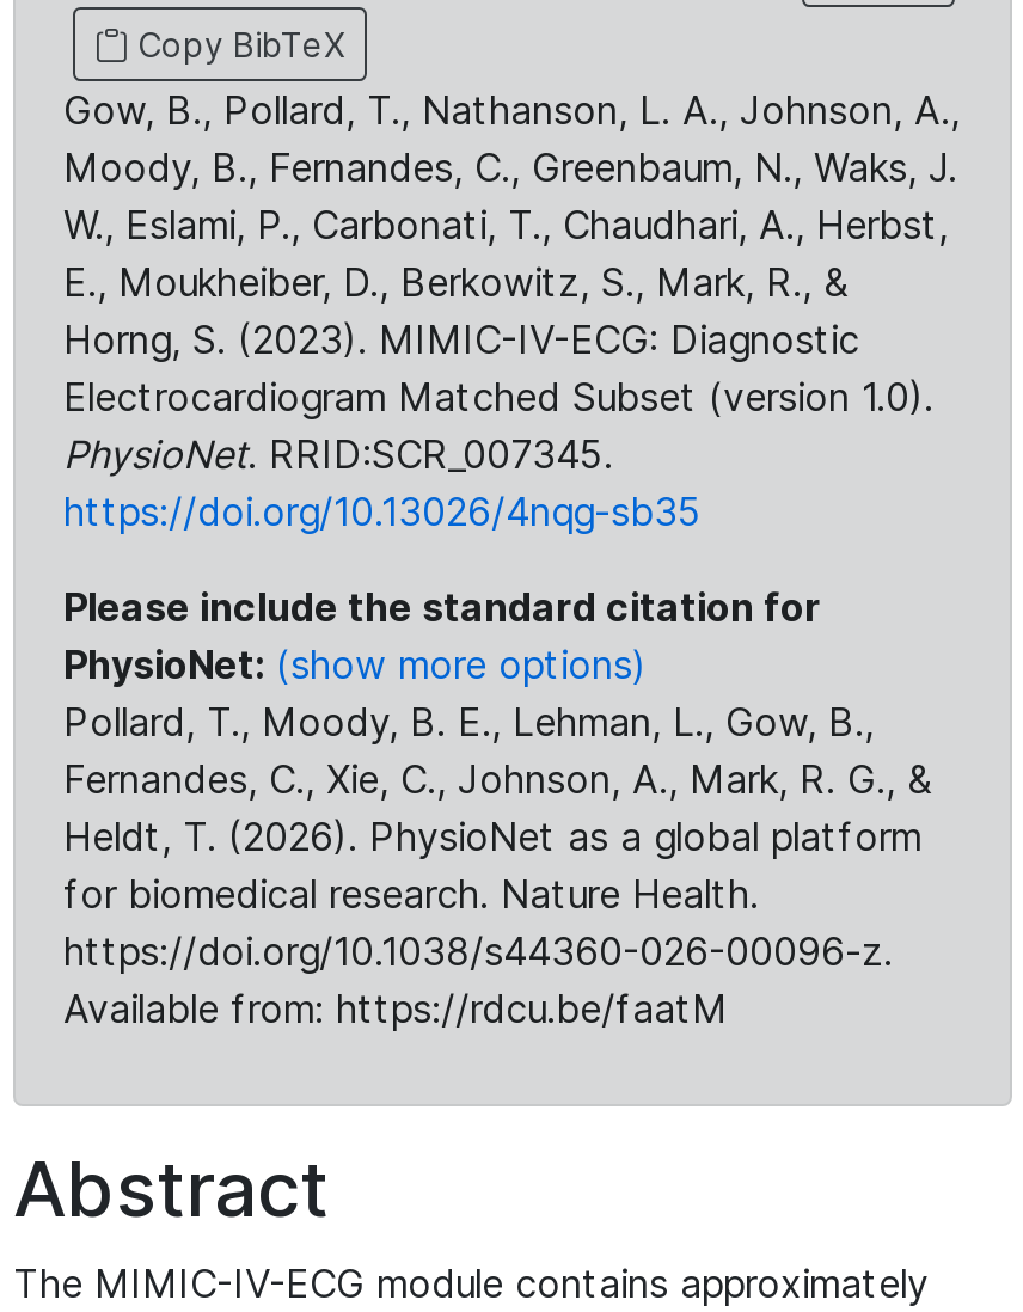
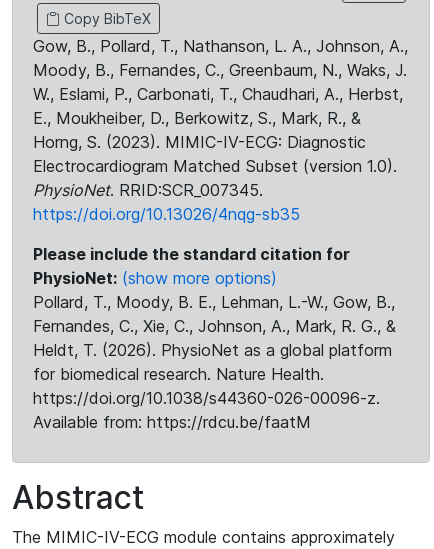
[63,698,874,746] Pollard, T., Moody, B. E., Lehman, L., Gow, B., -> [33,292,395,312] Pollard, T., Moody, B. E., Lehman, L.-W., Gow, B.,

